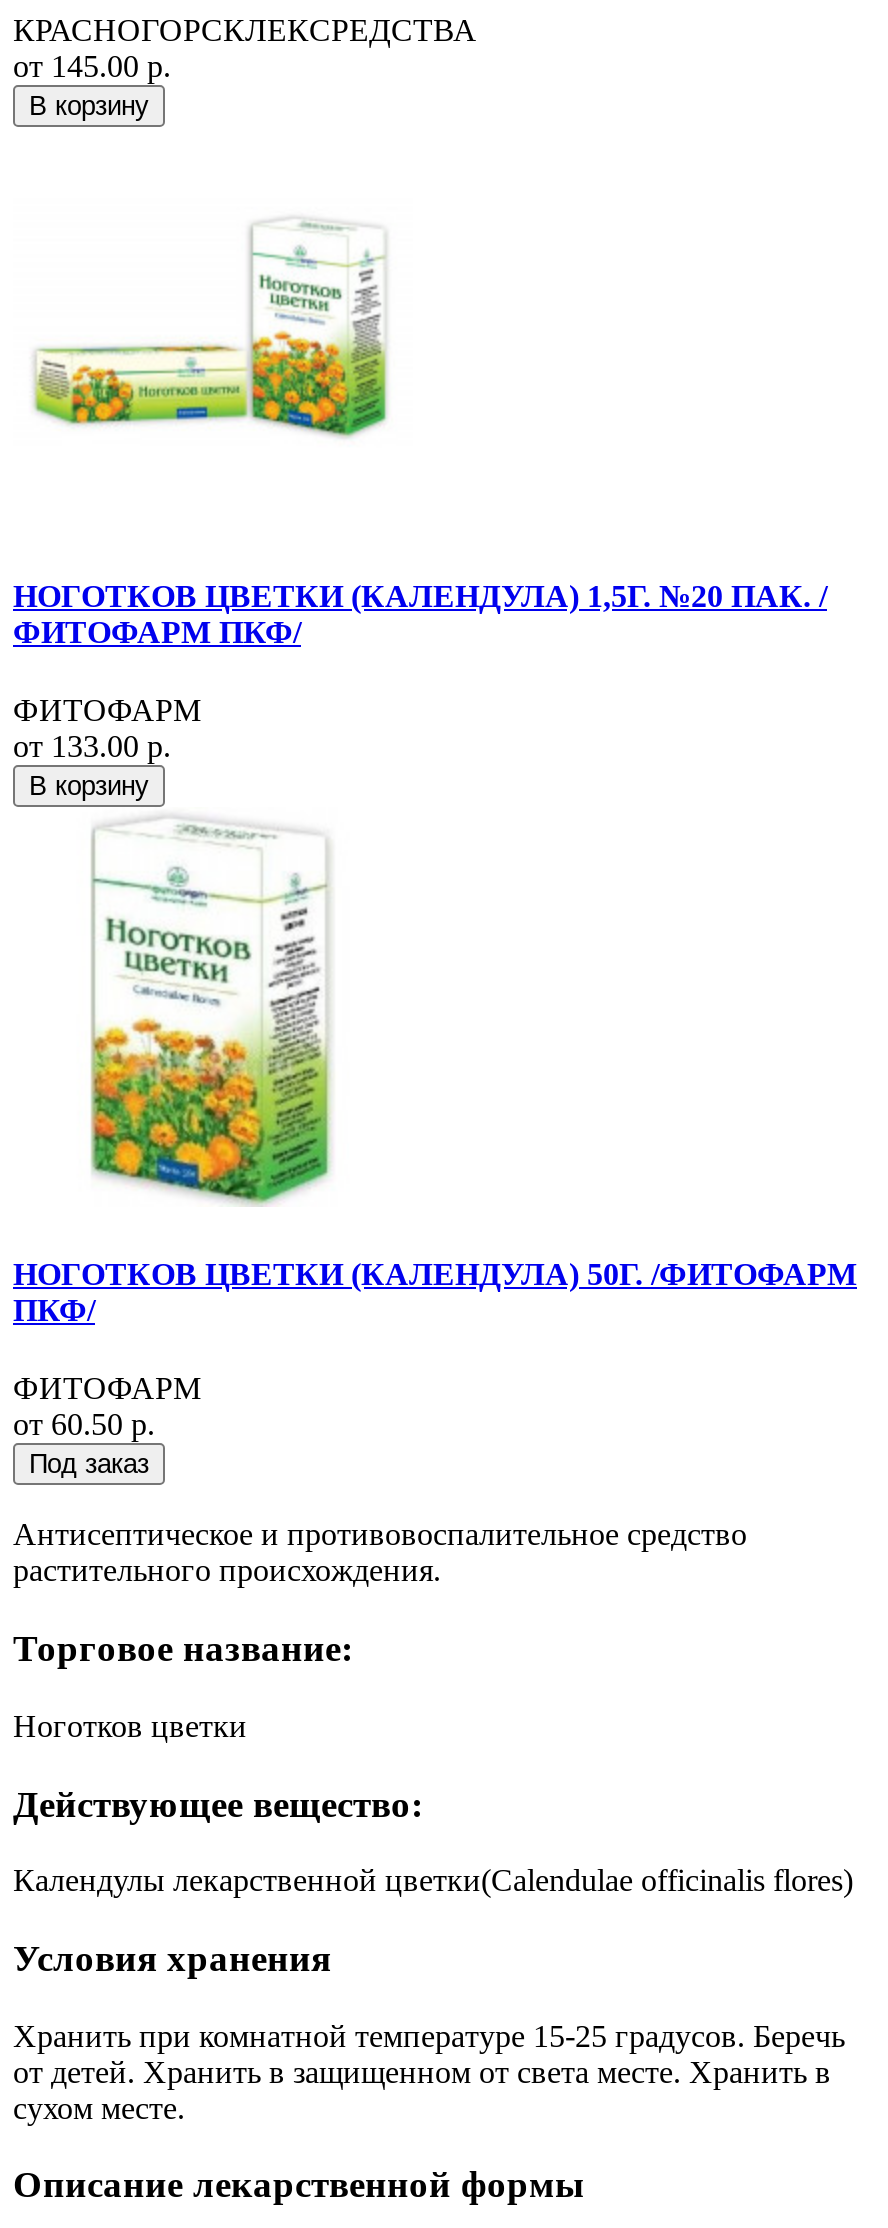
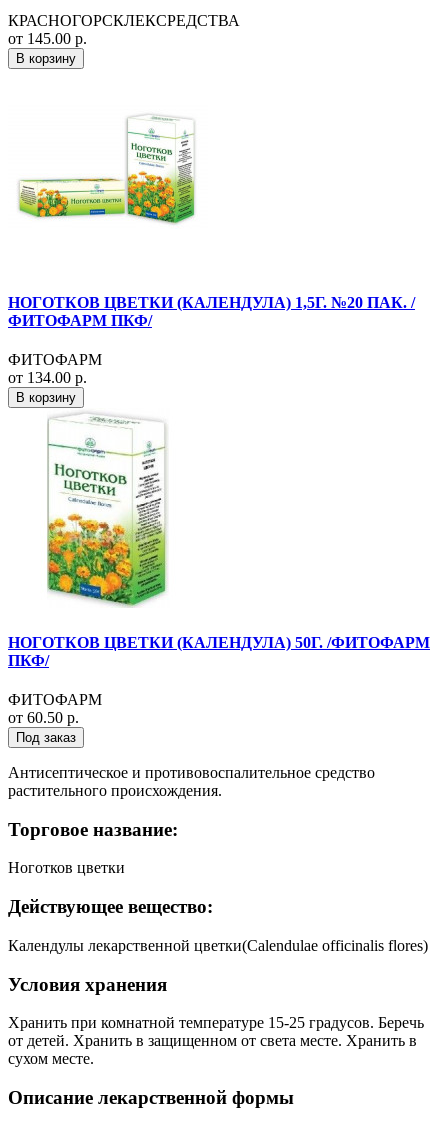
[13,729,171,763] от 133.00 р. -> [8,369,87,386] от 134.00 р.

